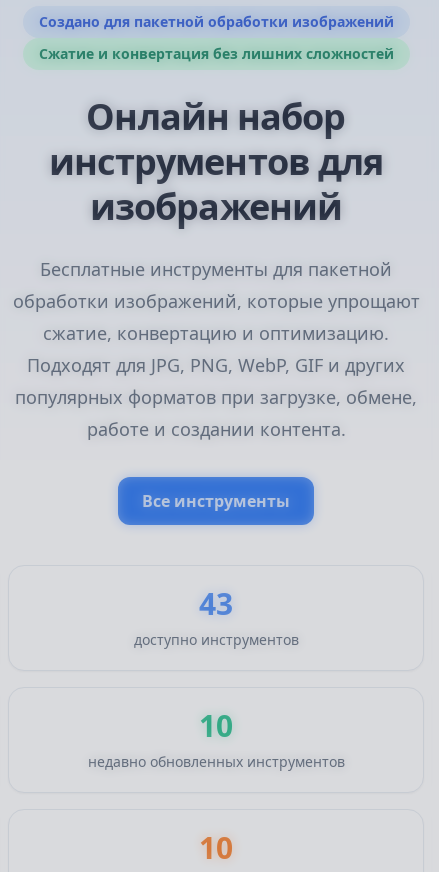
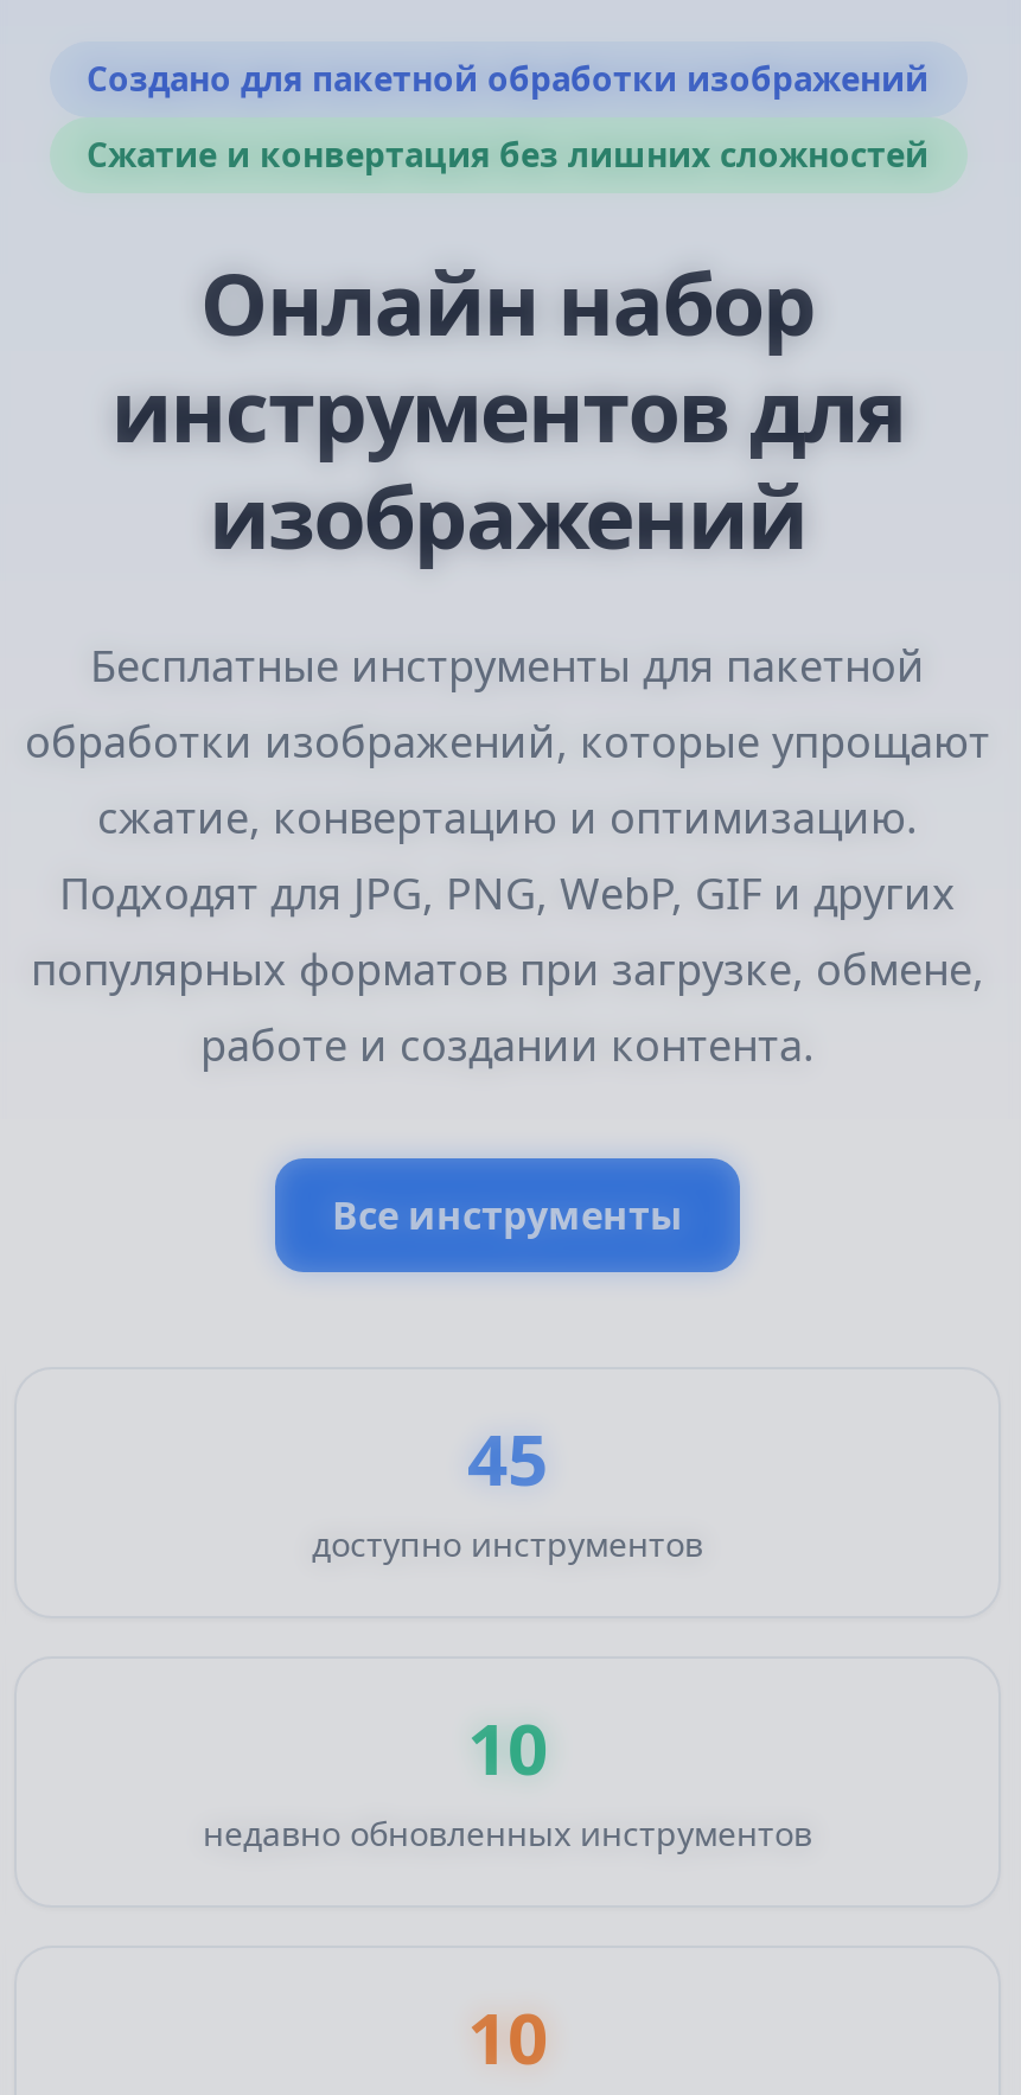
[199,583,233,624] 43 -> [467,1410,548,1507] 45

